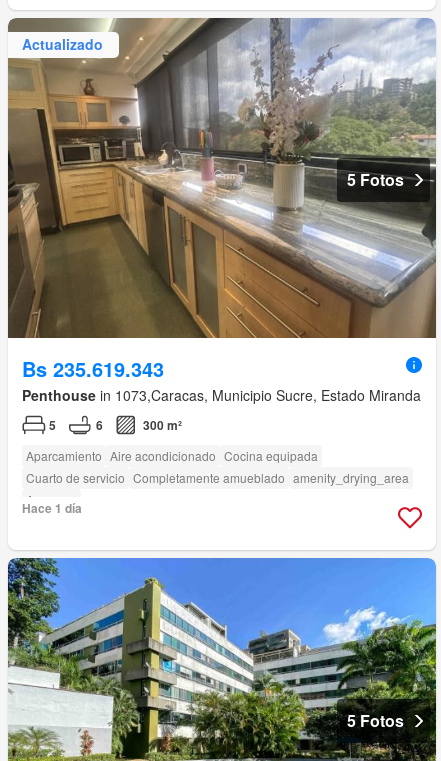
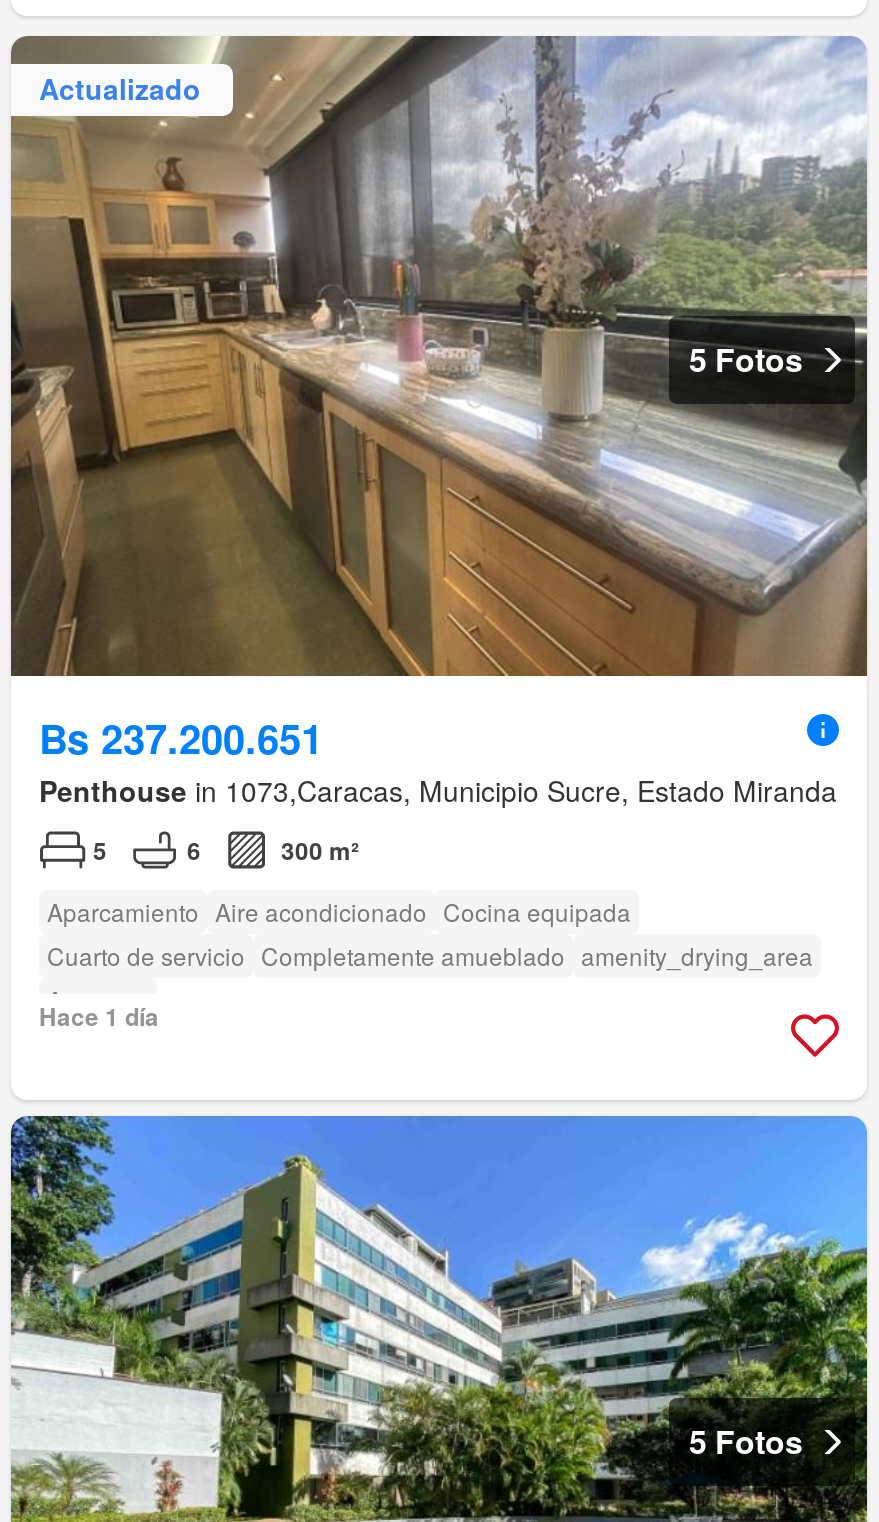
[22,354,164,383] Bs 235.619.343 -> [39,708,323,766] Bs 237.200.651

